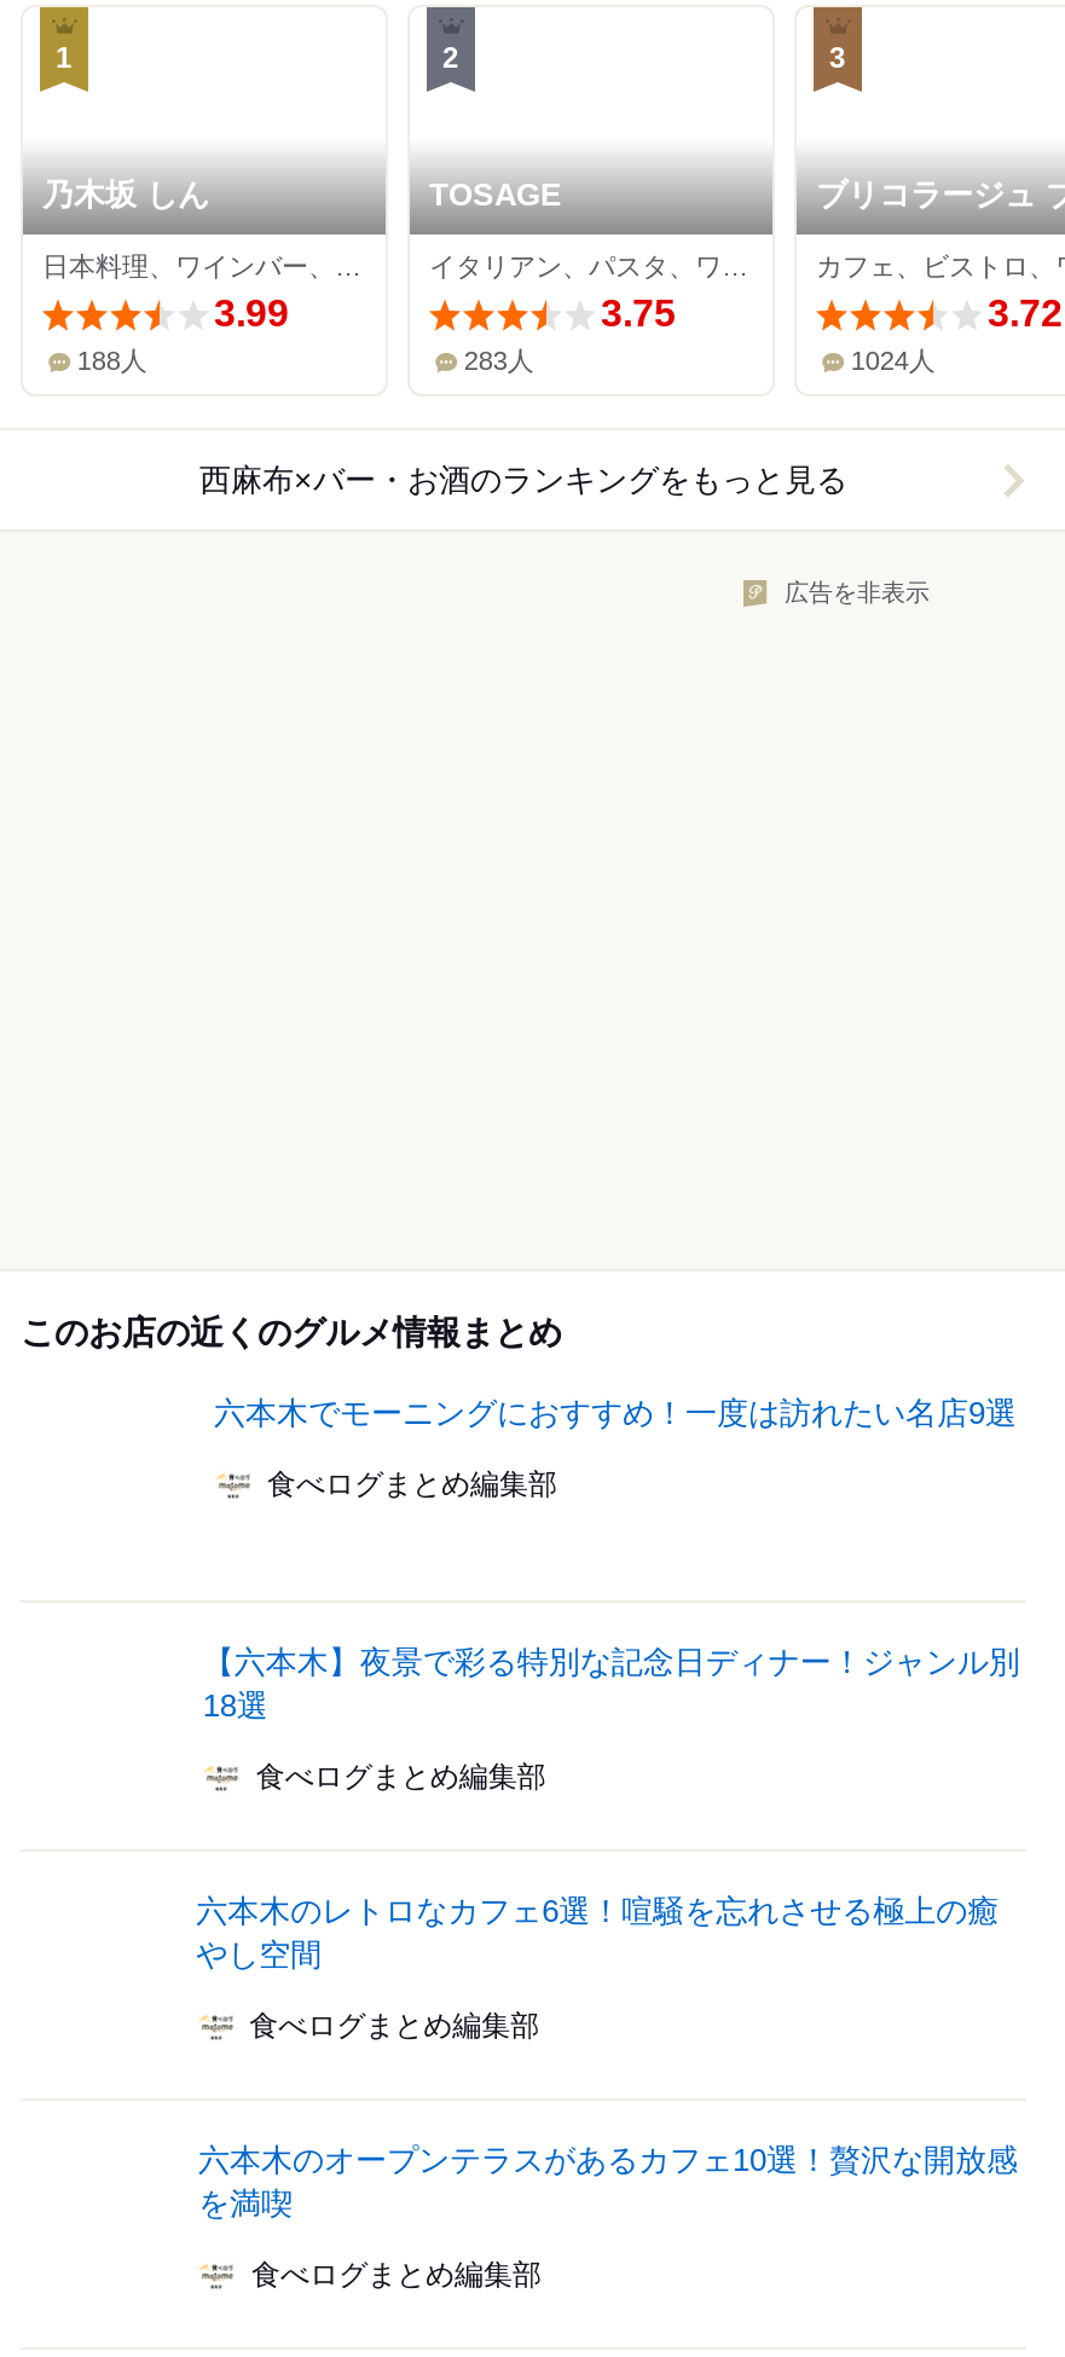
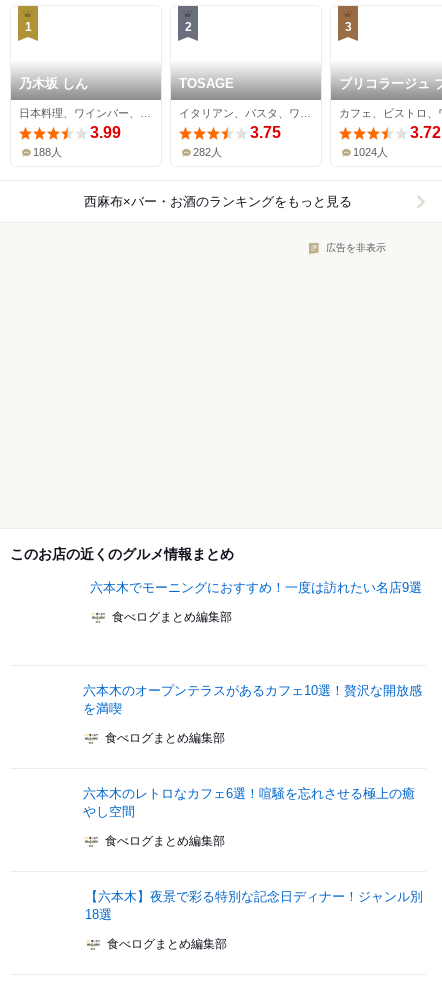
[464,346,534,375] 283人 -> [193,146,222,158] 282人
moved [203,1645,1020,1724] -> [85,889,423,922]: 【六本木】夜景で彩る特別な記念日ディナー！ジャンル別 | 18選
moved [198,2143,1018,2222] -> [83,683,422,716]: 六本木のオープンテラスがあるカフェ10選！贅沢な開放感 | を満喫

